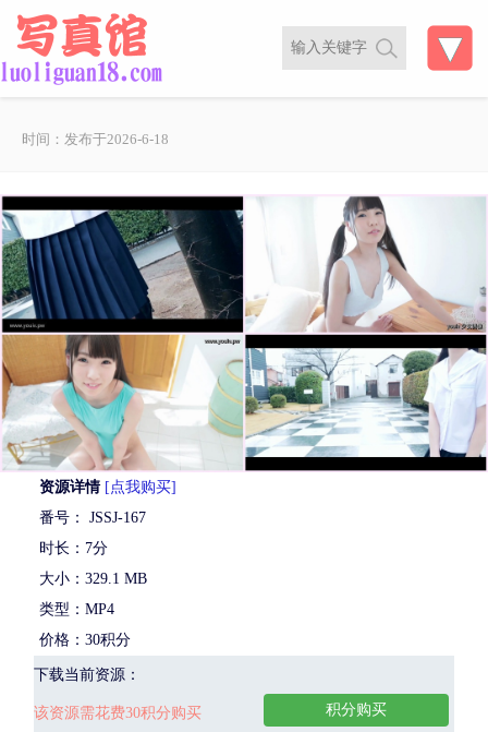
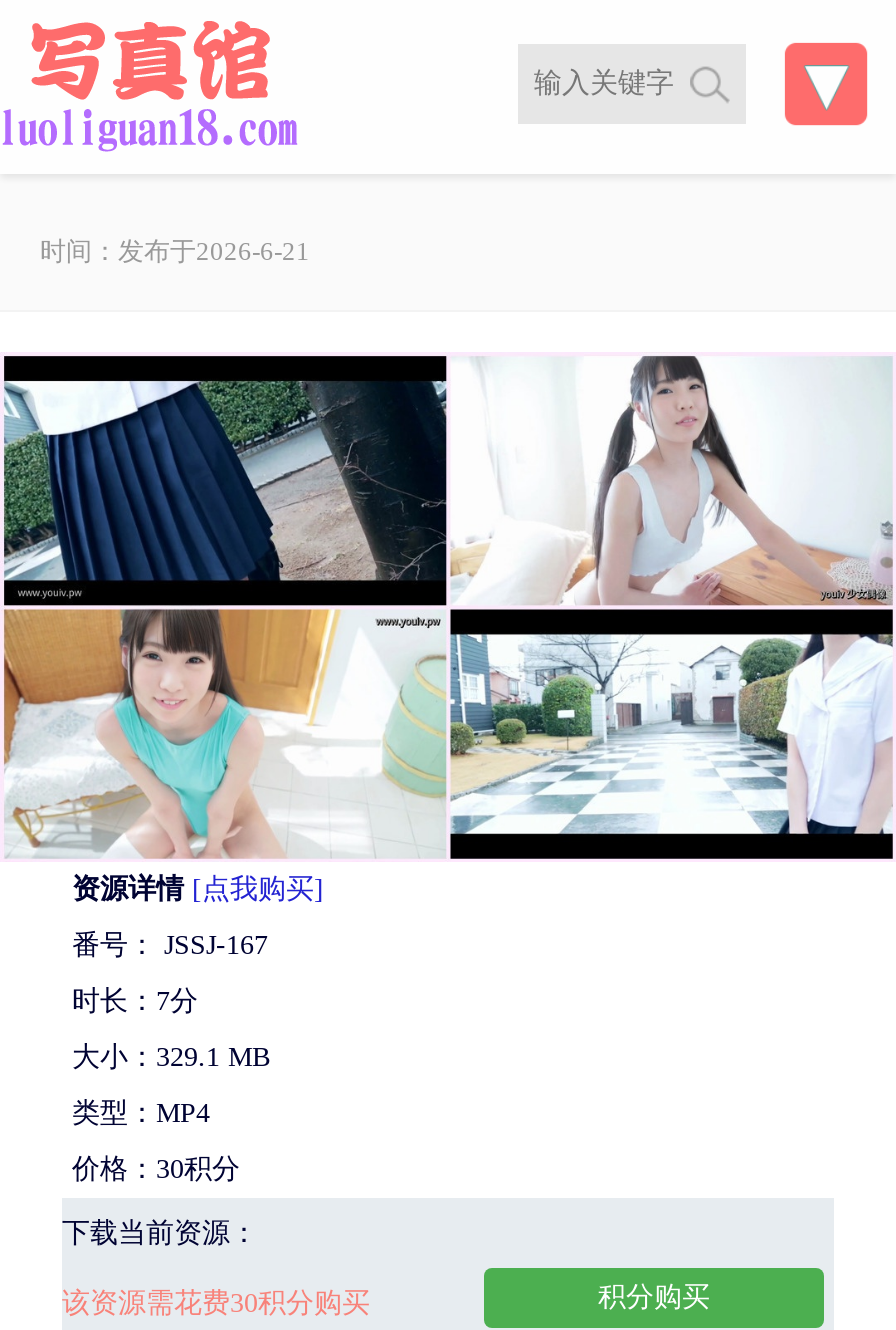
[22,131,169,147] 时间：发布于2026-6-18 -> [40,236,310,266] 时间：发布于2026-6-21

